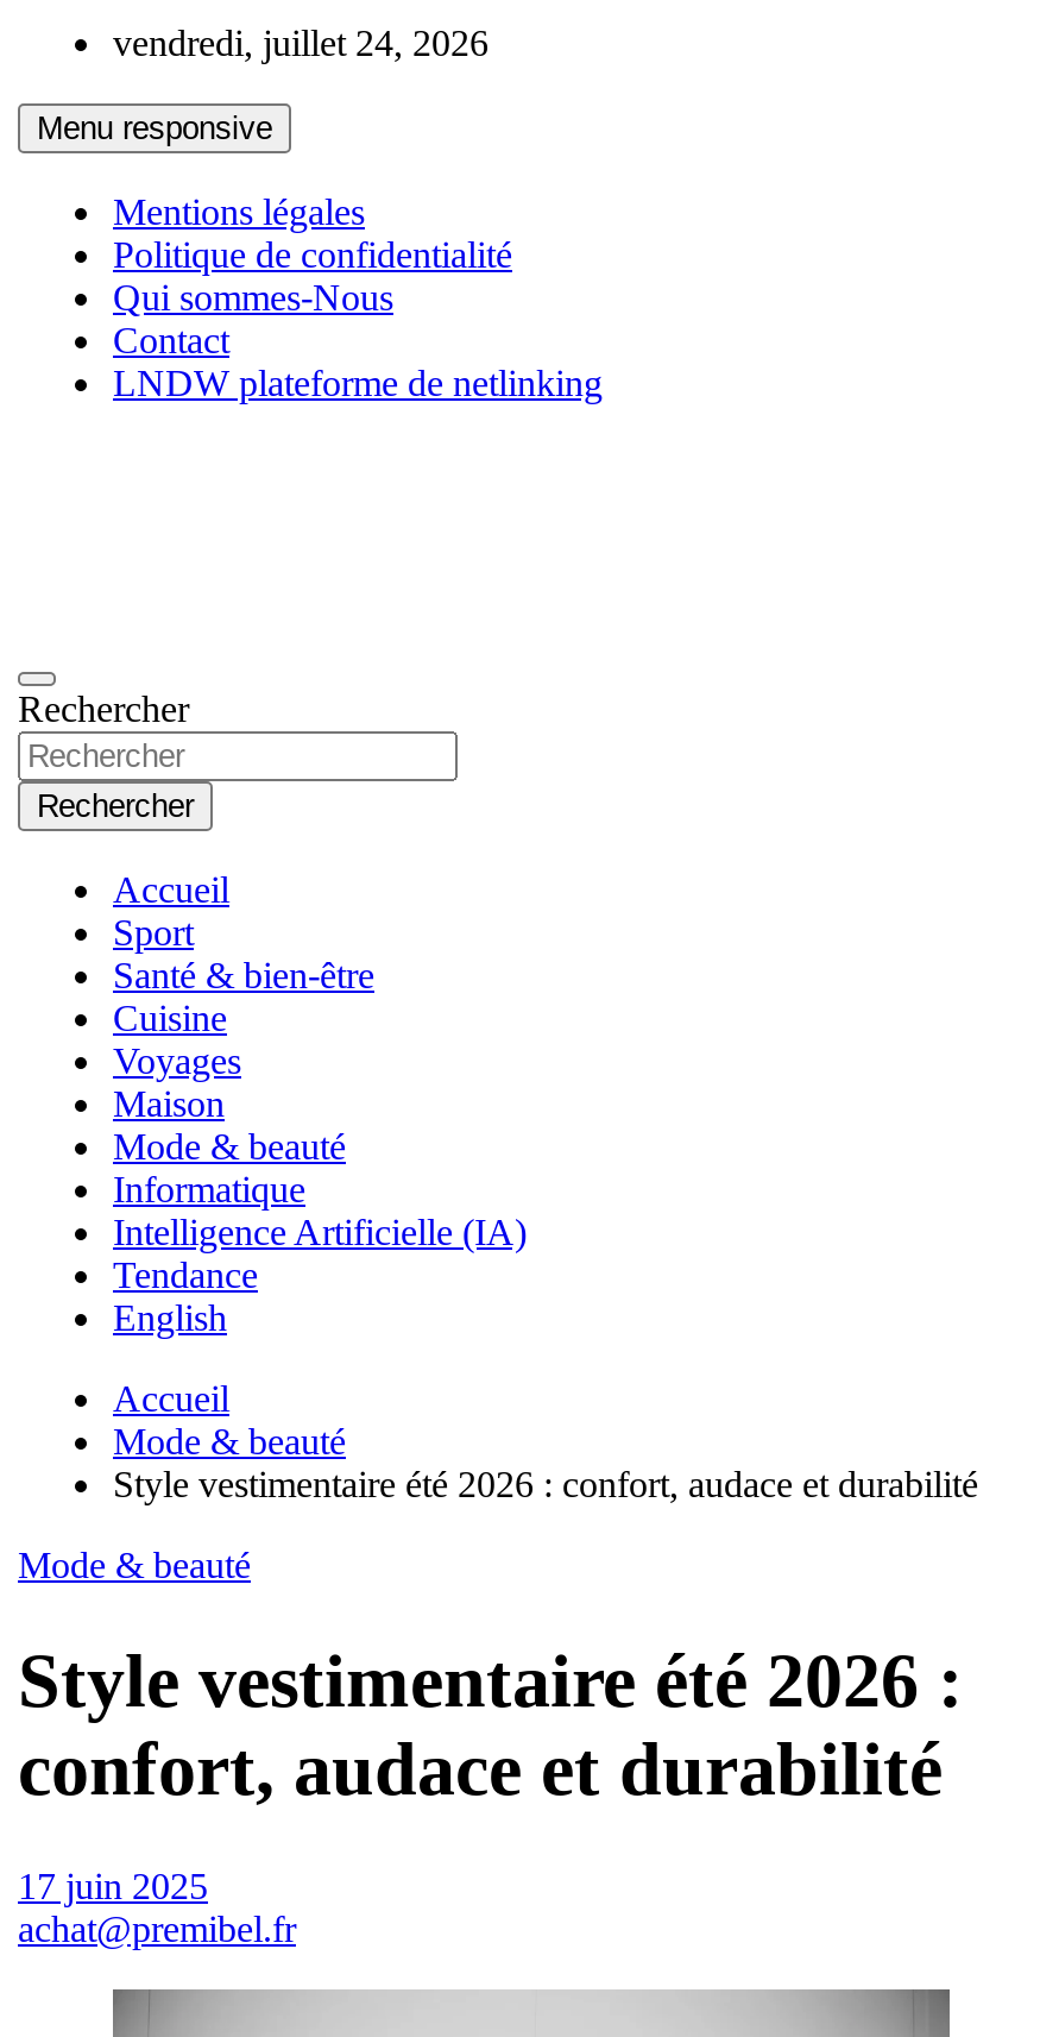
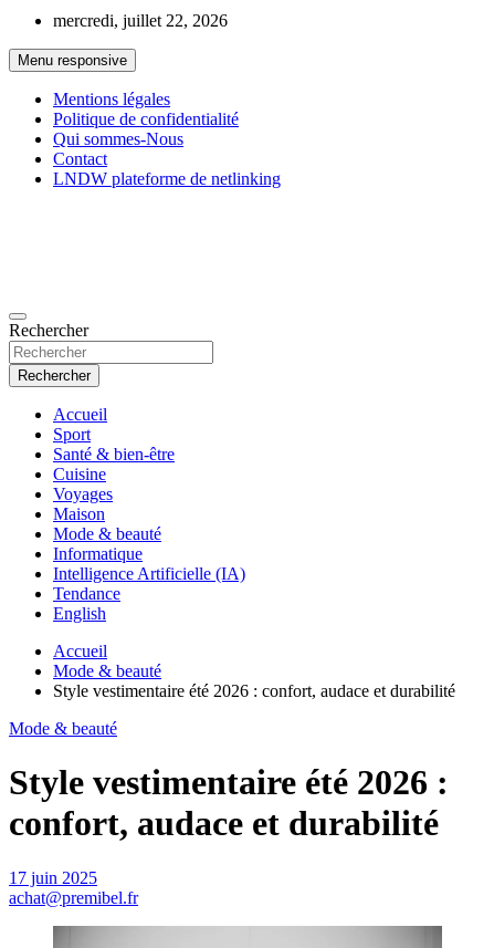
[113,23,488,63] vendredi, juillet 24, 2026 -> [53,11,228,30] mercredi, juillet 22, 2026

